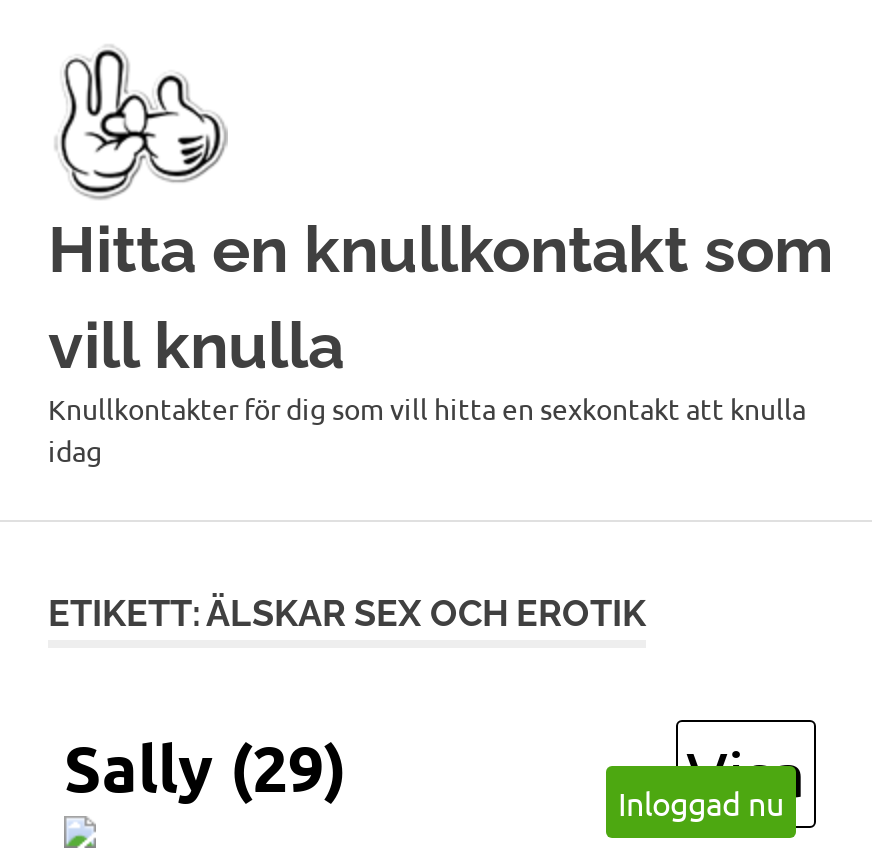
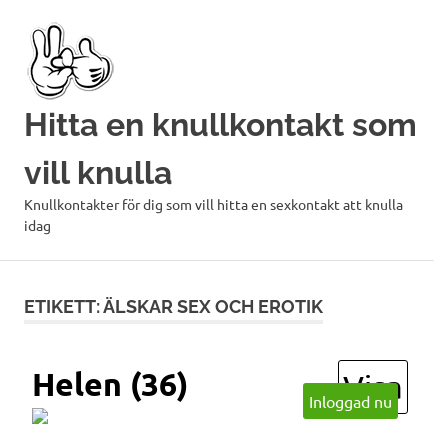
[64,729,346,809] Sally (29) -> [32,364,188,404] Helen (36)

